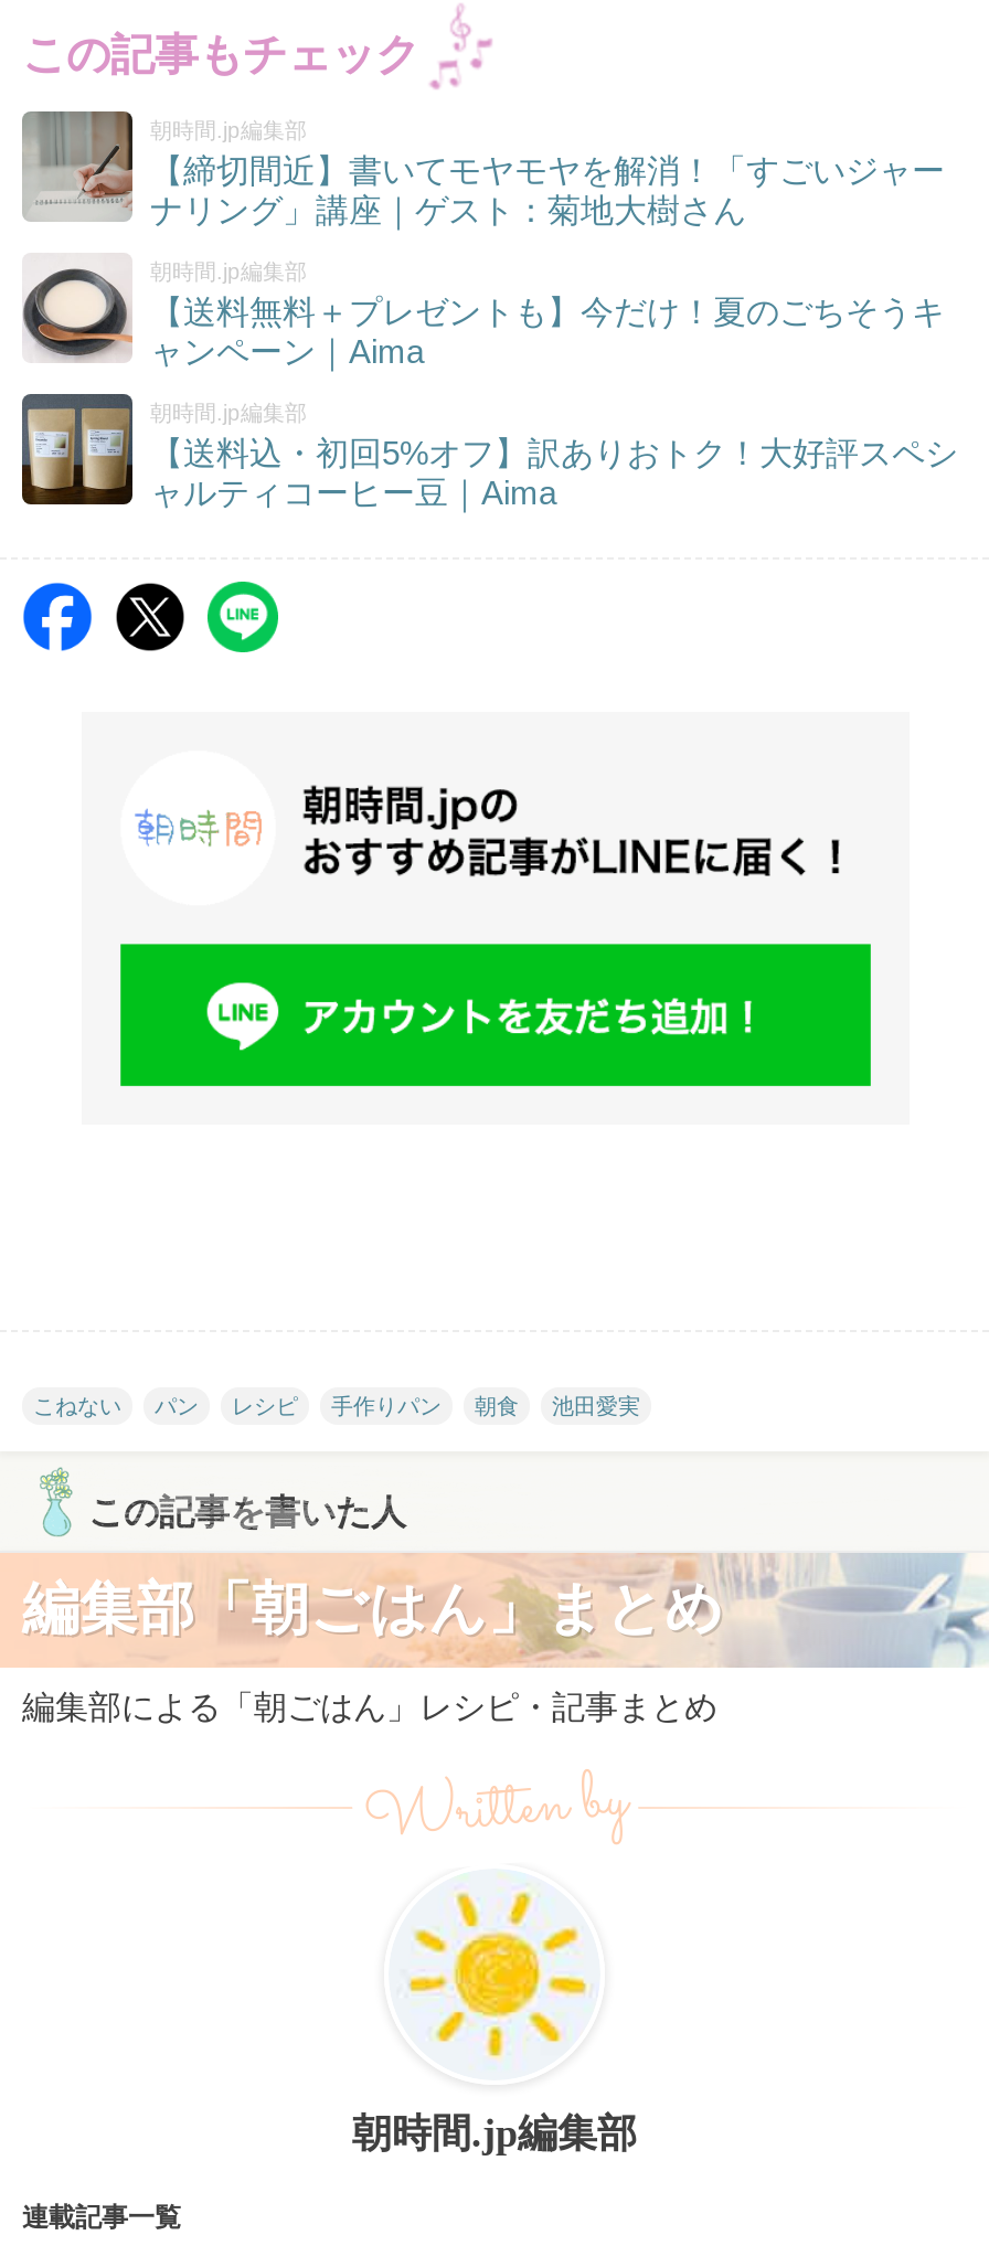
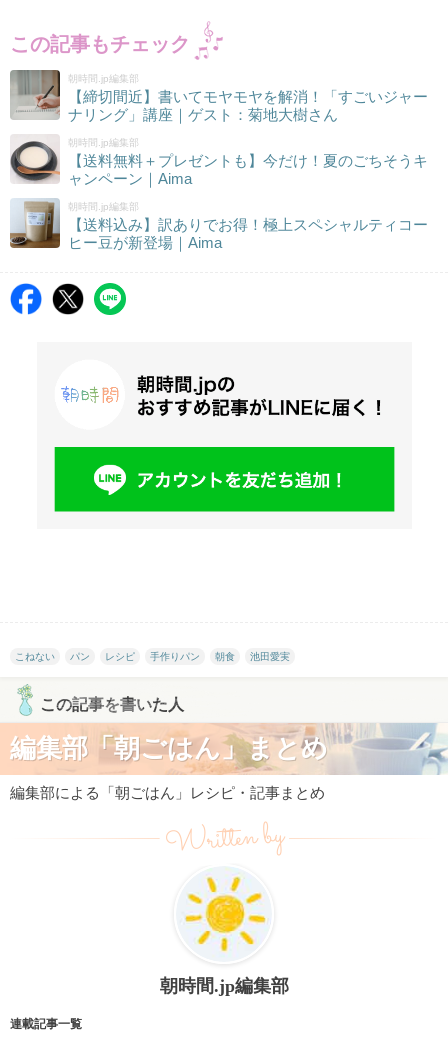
[20,392,958,511] [image] | 【送料込・初回5%オフ】訳ありおトク！大好評スペシ | ャルティコーヒー豆｜Aima -> [9,198,428,251] [image] | 【送料込み】訳ありでお得！極上スペシャルティコー | ヒー豆が新登場｜Aima

